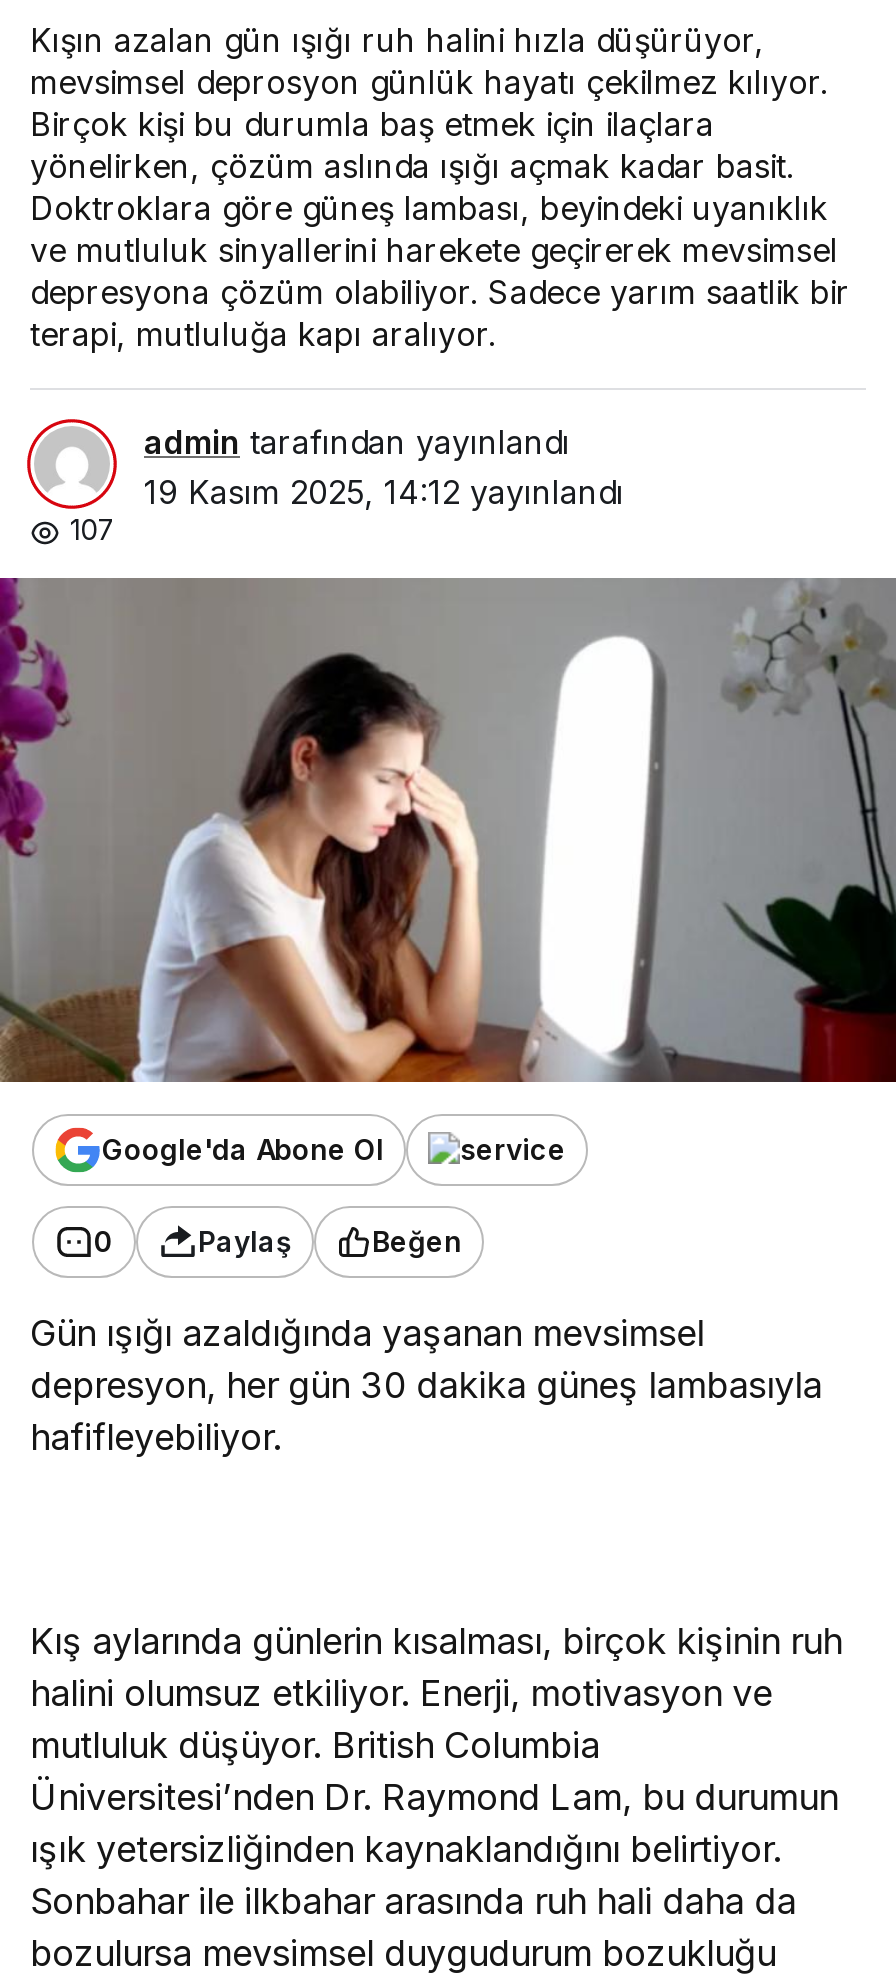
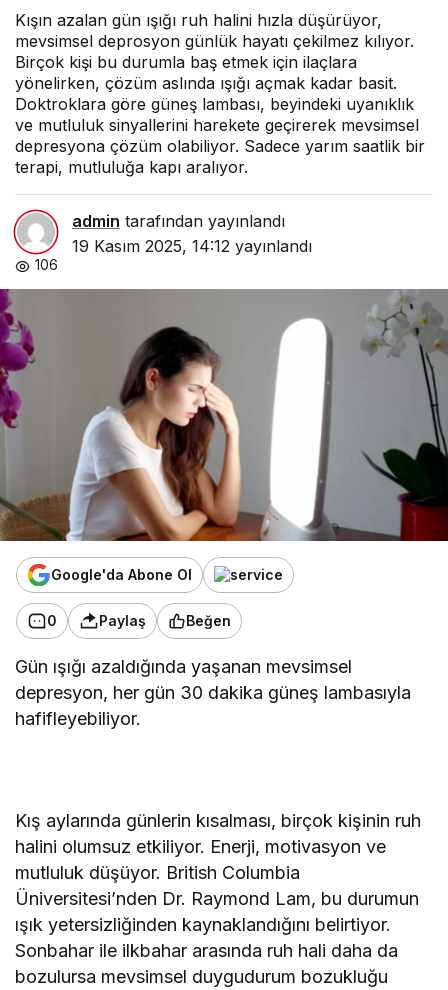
[70,512,116,546] 107 -> [35,256,58,273] 106

